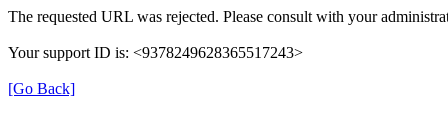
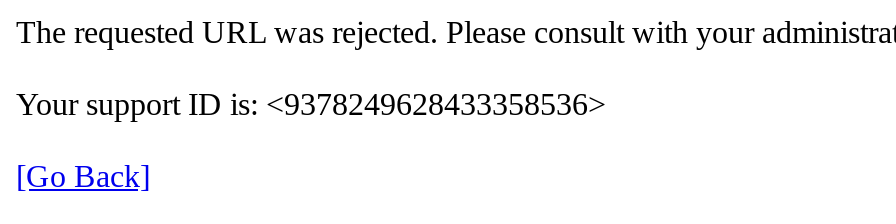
[8,44,303,61] Your support ID is: <9378249628365517243> -> [16,87,606,121] Your support ID is: <9378249628433358536>

